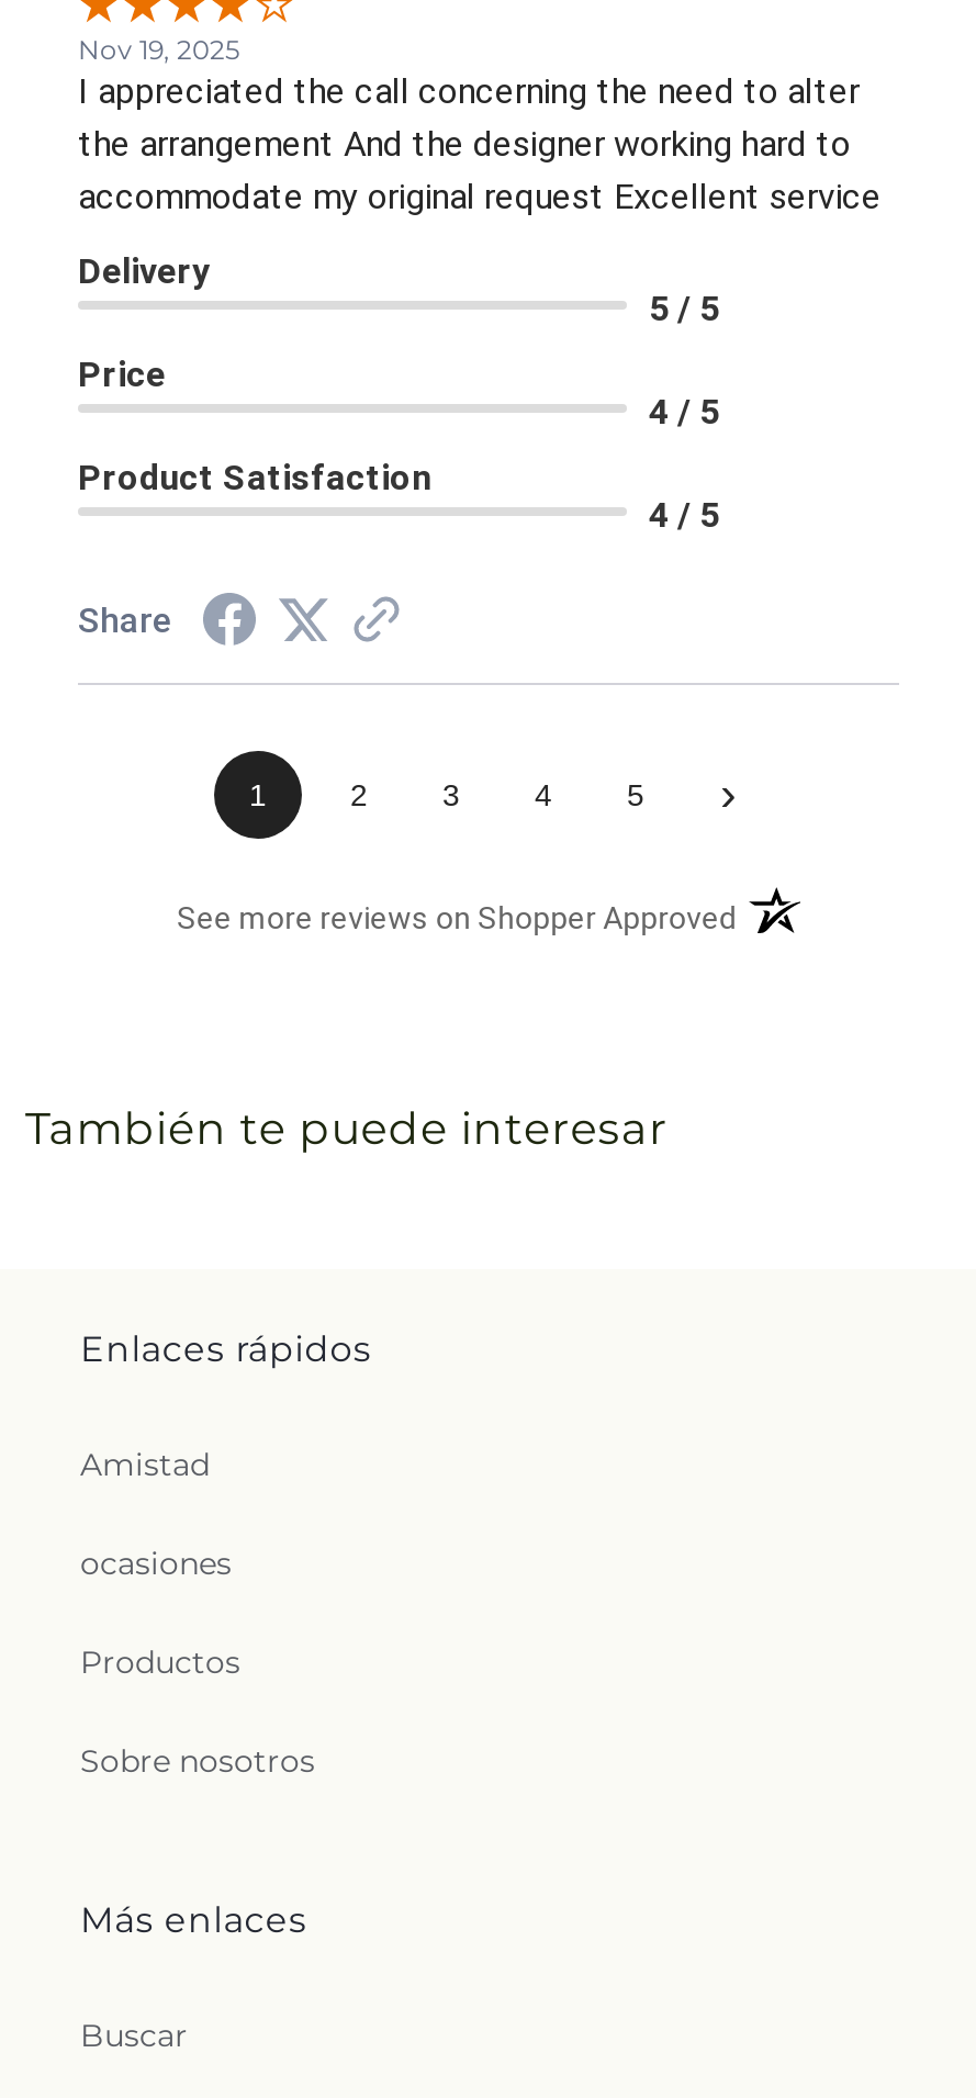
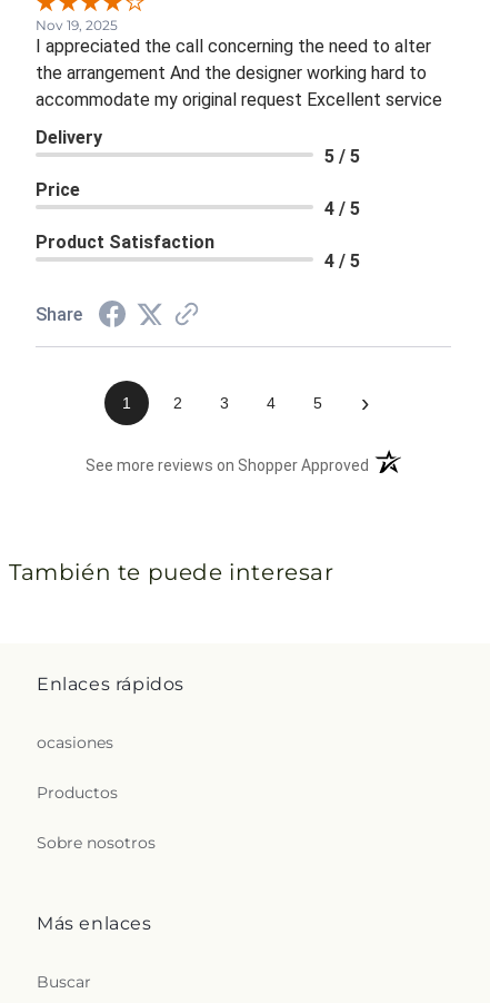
[80,1445,210,1484] Amistad -> none

